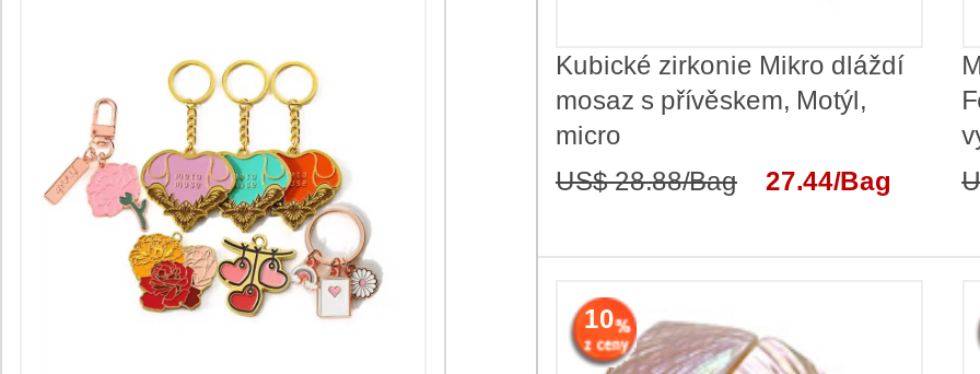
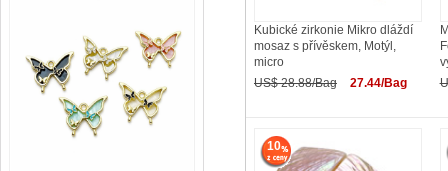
[44,57,396,319] [image] -> [21,27,182,146] [image]

